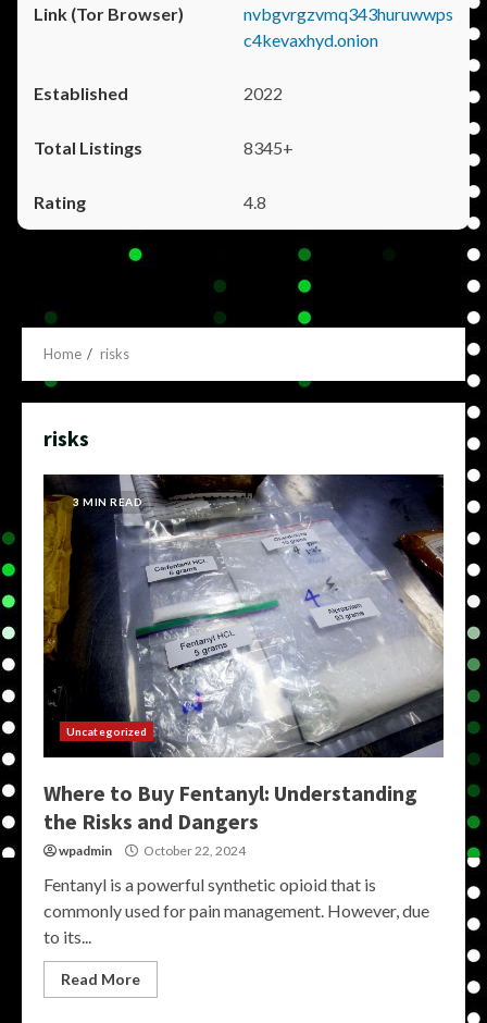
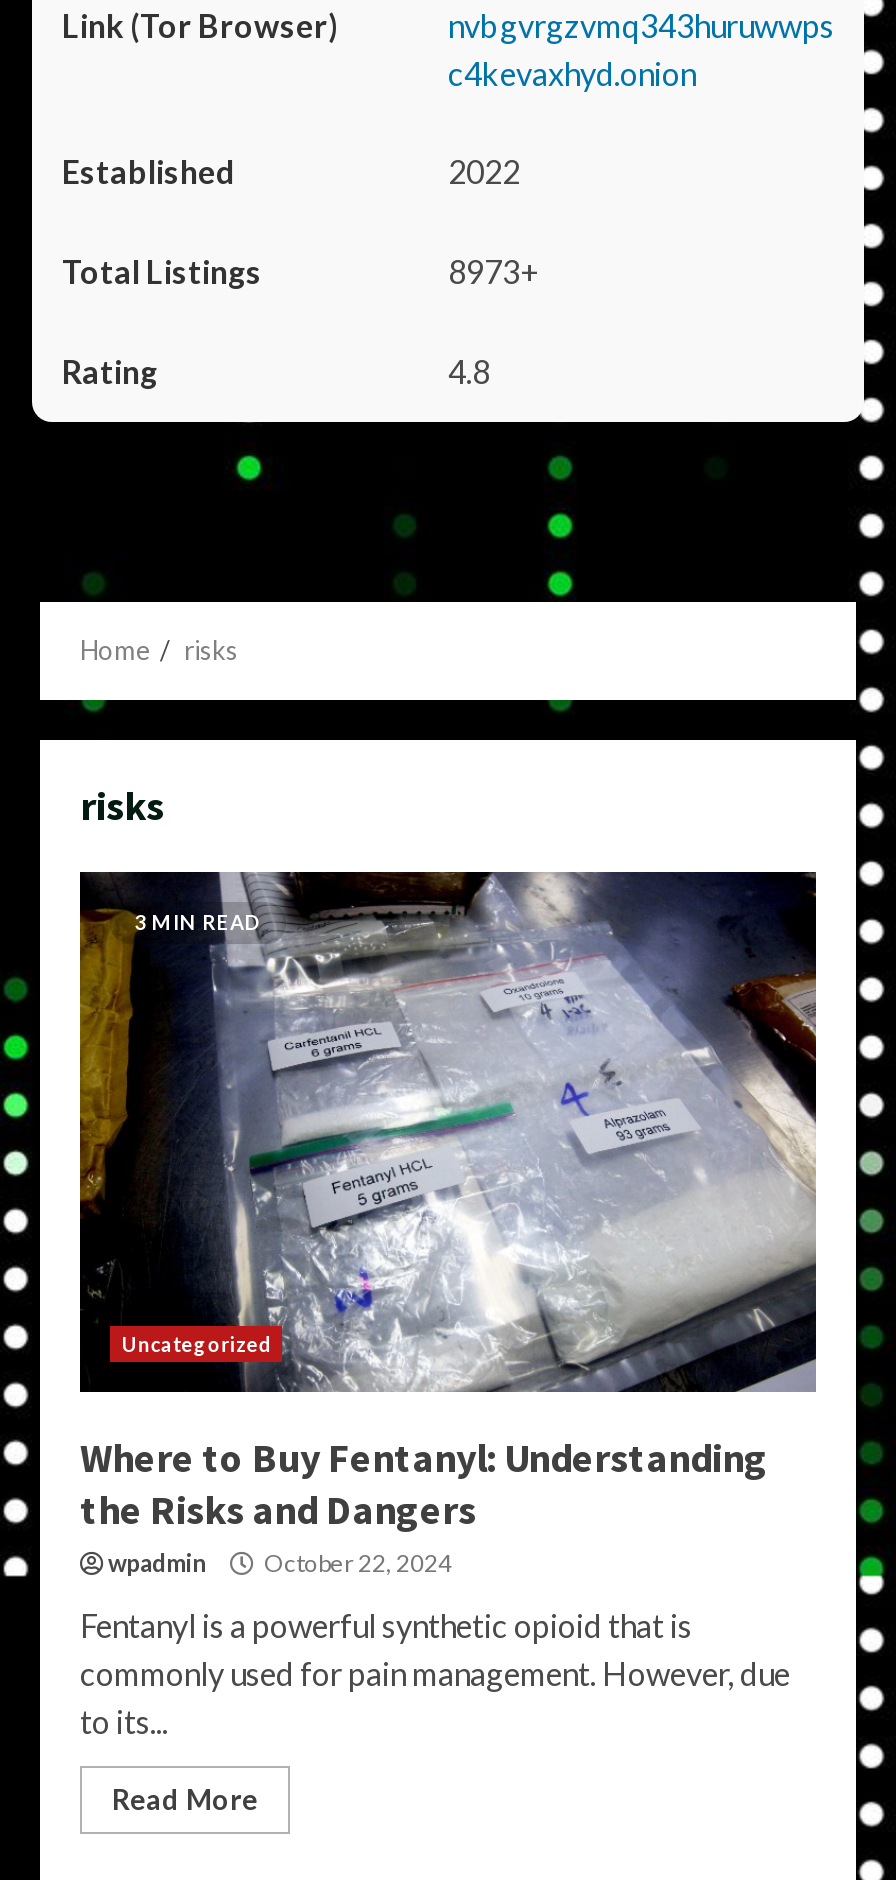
[243,137,294,158] 8345+ -> [448,252,540,290] 8973+

